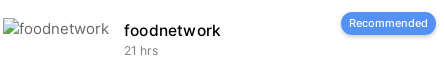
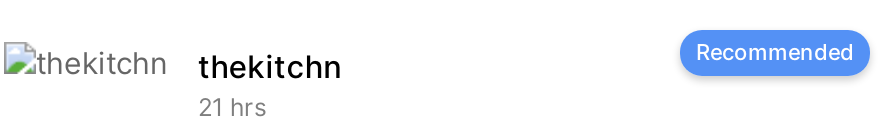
[124,21,221,40] foodnetwork -> [198,48,342,86] thekitchn

